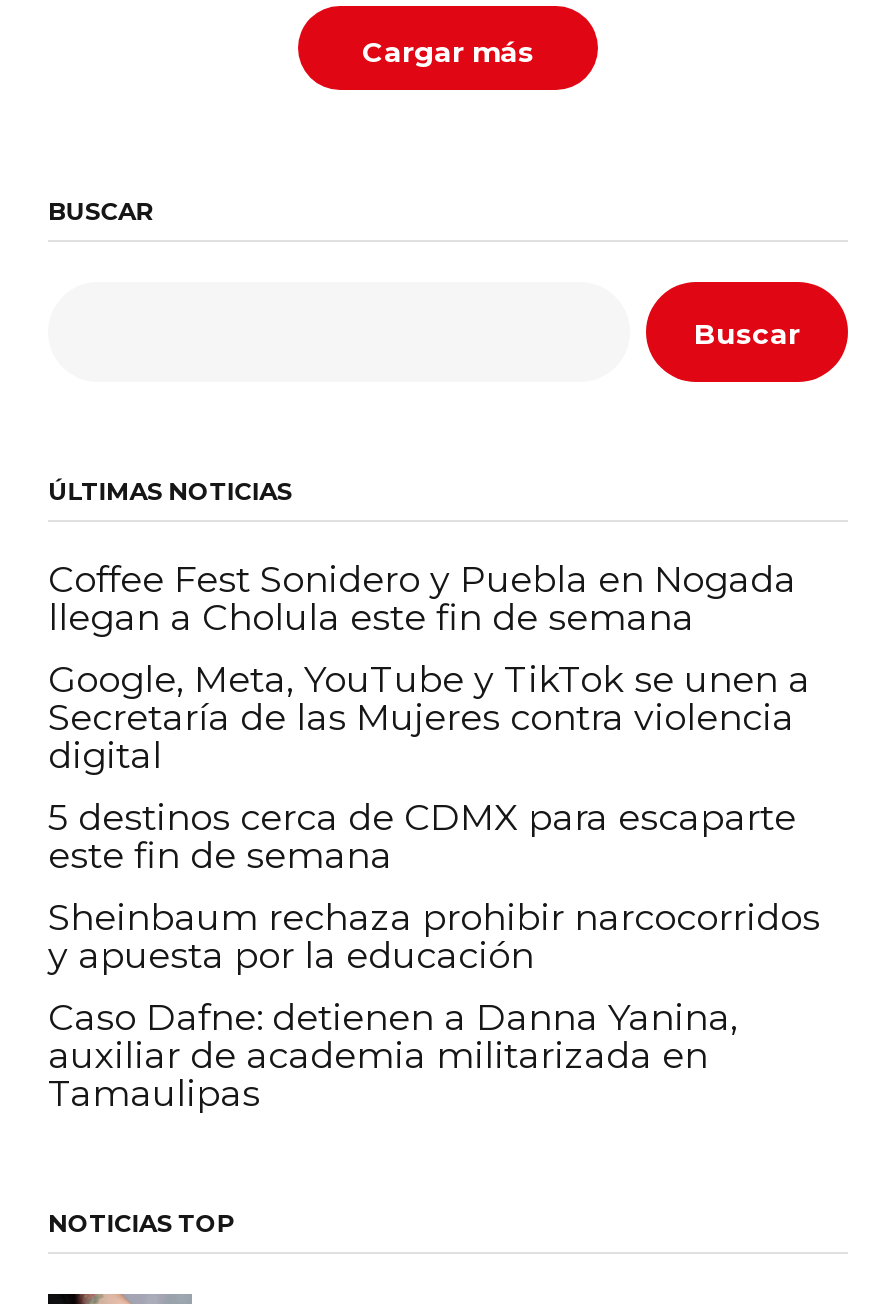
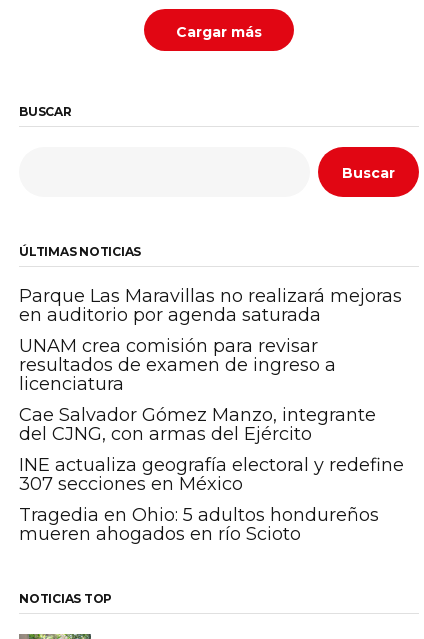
[48,559,820,1117] Coffee Fest Sonidero y Puebla en Nogada | llegan a Cholula este fin de semana | Google, Meta, YouTube y TikTok se unen a | Secretaría de las Mujeres contra violencia | digital | 5 destinos cerca de CDMX para escaparte | este fin de semana | Sheinbaum rechaza prohibir narcocorridos | y apuesta por la educación | Caso Dafne: detienen a Danna Yanina, | auxiliar de academia militarizada en | Tamaulipas -> [19,285,404,545] Parque Las Maravillas no realizará mejoras | en auditorio por agenda saturada | UNAM crea comisión para revisar | resultados de examen de ingreso a | licenciatura | Cae Salvador Gómez Manzo, integrante | del CJNG, con armas del Ejército | INE actualiza geografía electoral y redefine | 307 secciones en México | Tragedia en Ohio: 5 adultos hondureños | mueren ahogados en río Scioto

